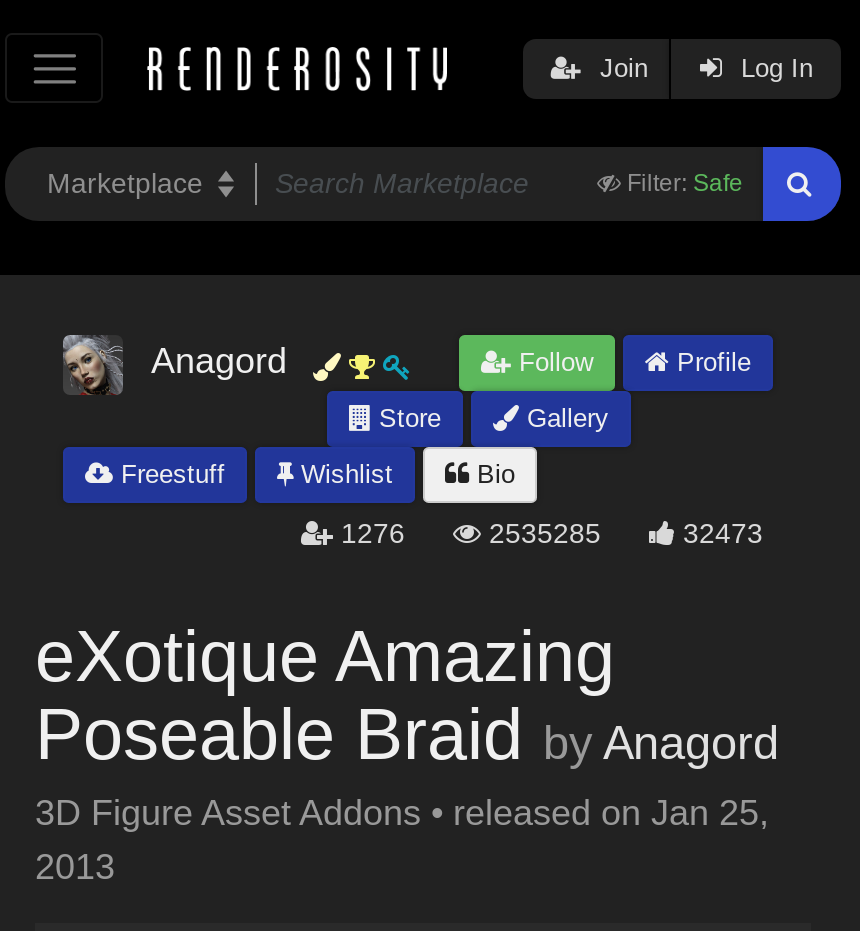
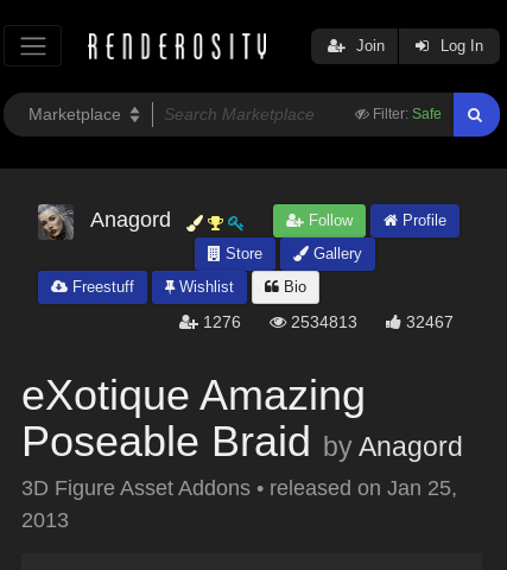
[481,517,601,549] 2535285 -> [286,313,357,332] 2534813
[675,517,763,549] 32473 -> [401,313,454,332] 32467

